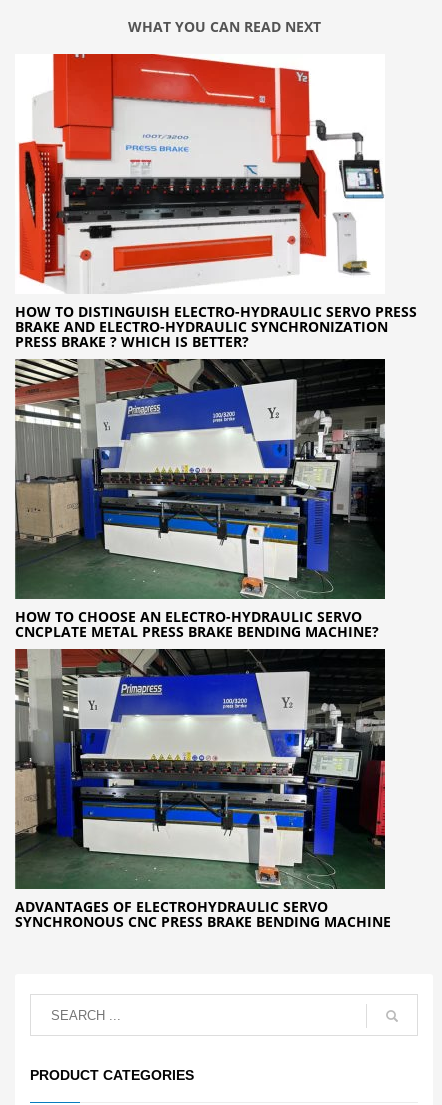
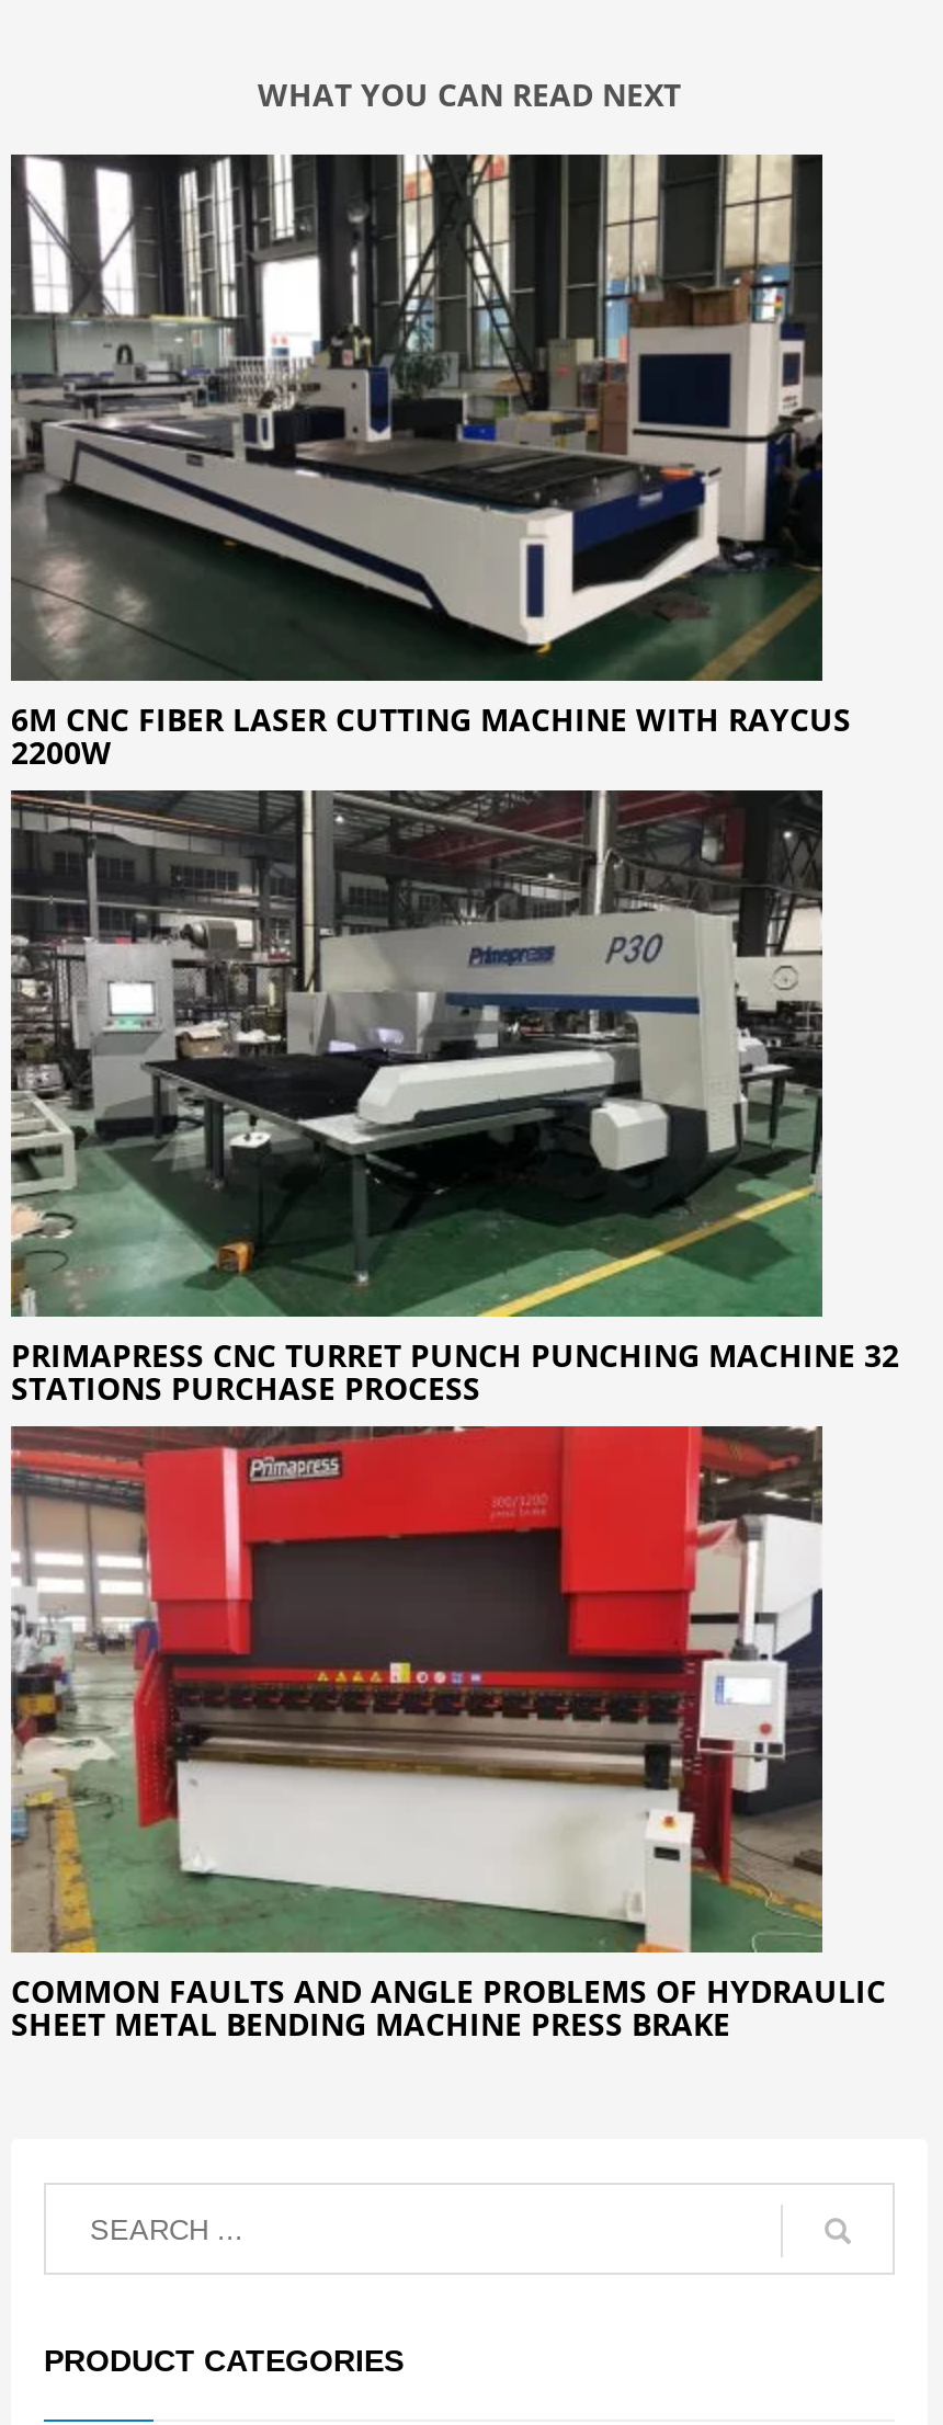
[15,53,417,351] [image] | HOW TO DISTINGUISH ELECTRO-HYDRAULIC SERVO PRESS | BRAKE AND ELECTRO-HYDRAULIC SYNCHRONIZATION | PRESS BRAKE ? WHICH IS BETTER? -> [9,152,851,773] [image] | 6M CNC FIBER LASER CUTTING MACHINE WITH RAYCUS | 2200W
[14,359,386,641] [image] | HOW TO CHOOSE AN ELECTRO-HYDRAULIC SERVO | CNCPLATE METAL PRESS BRAKE BENDING MACHINE? -> [9,790,899,1409] [image] | PRIMAPRESS CNC TURRET PUNCH PUNCHING MACHINE 32 | STATIONS PURCHASE PROCESS
[15,649,391,931] [image] | ADVANTAGES OF ELECTROHYDRAULIC SERVO | SYNCHRONOUS CNC PRESS BRAKE BENDING MACHINE -> [11,1459,886,2045] [image] | COMMON FAULTS AND ANGLE PROBLEMS OF HYDRAULIC | SHEET METAL BENDING MACHINE PRESS BRAKE

